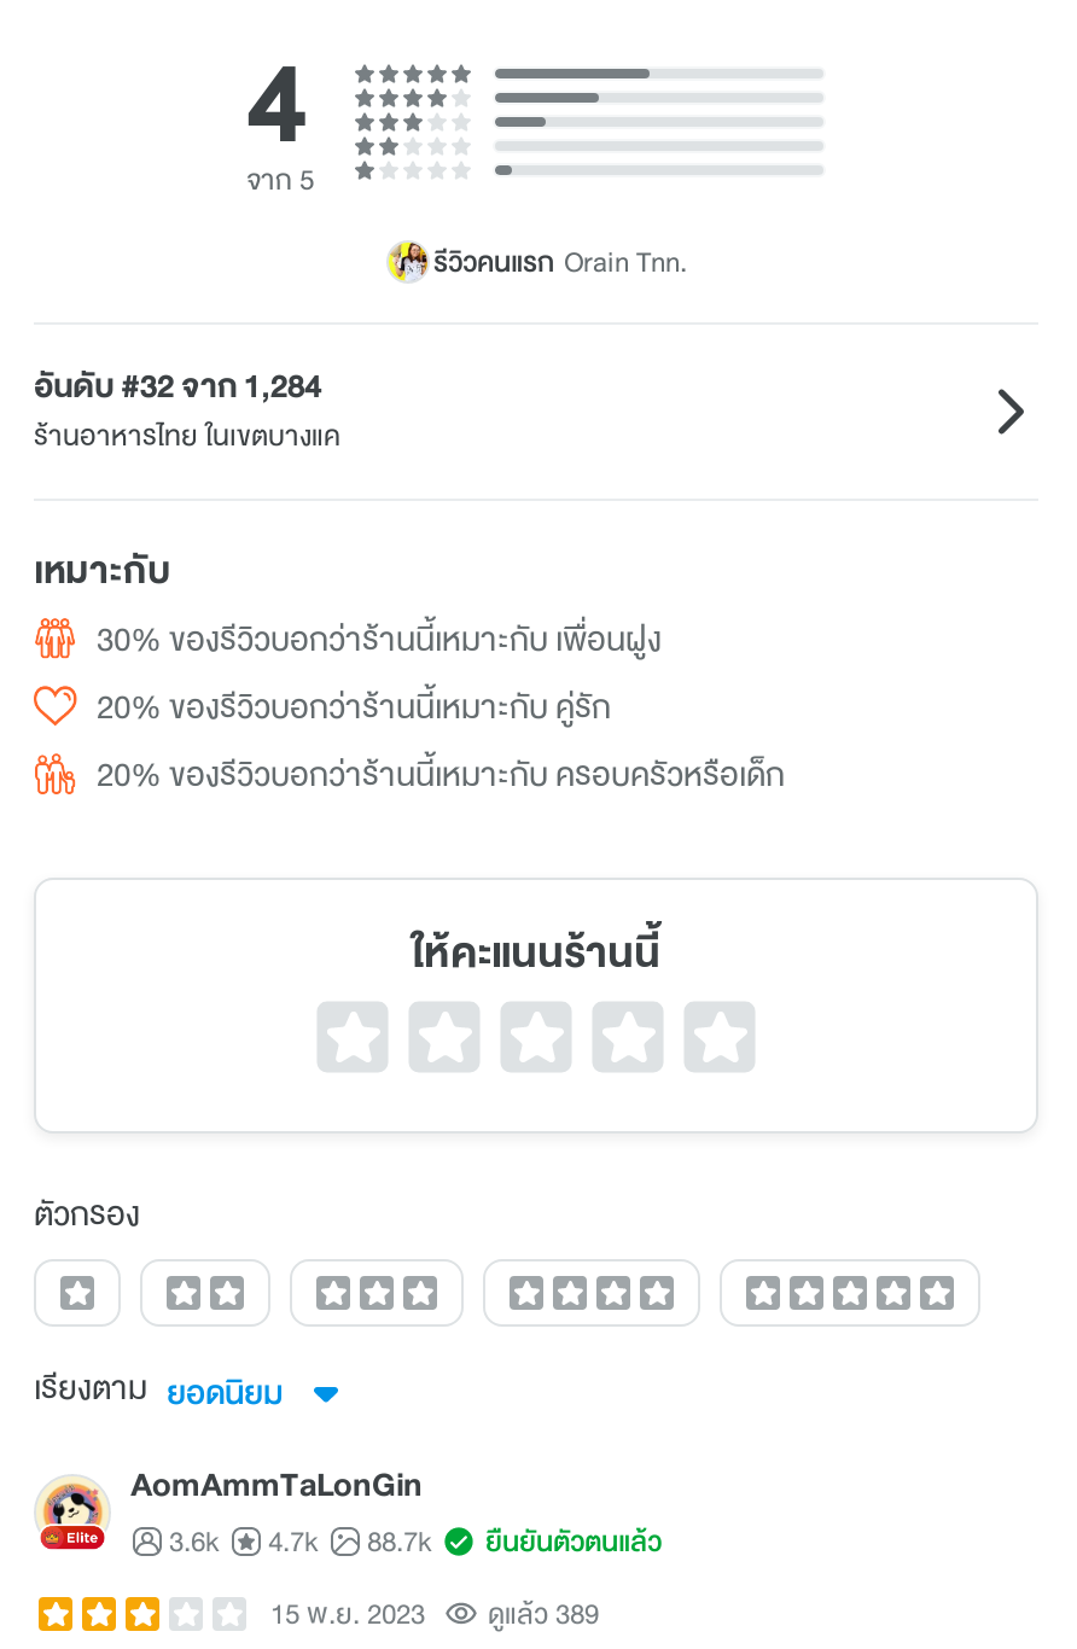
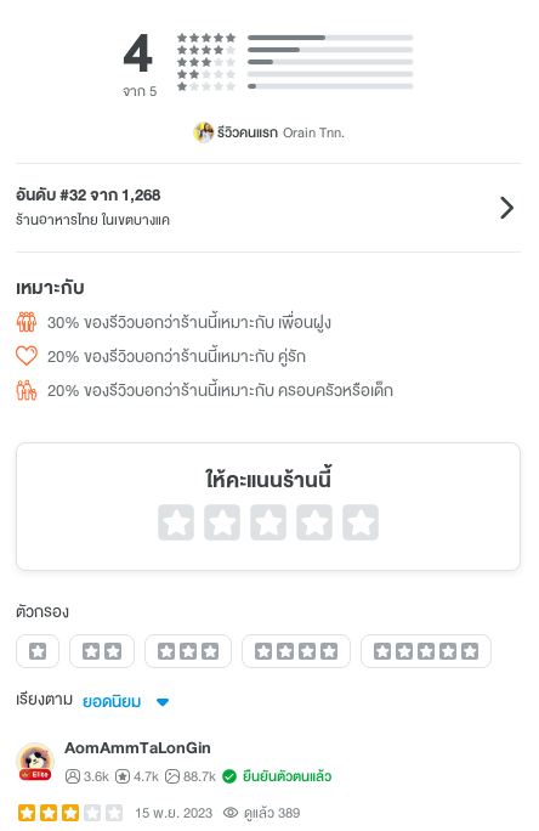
[34,361,321,412] อันดับ #32 จาก 1,284 -> [16,182,160,208] อันดับ #32 จาก 1,268

